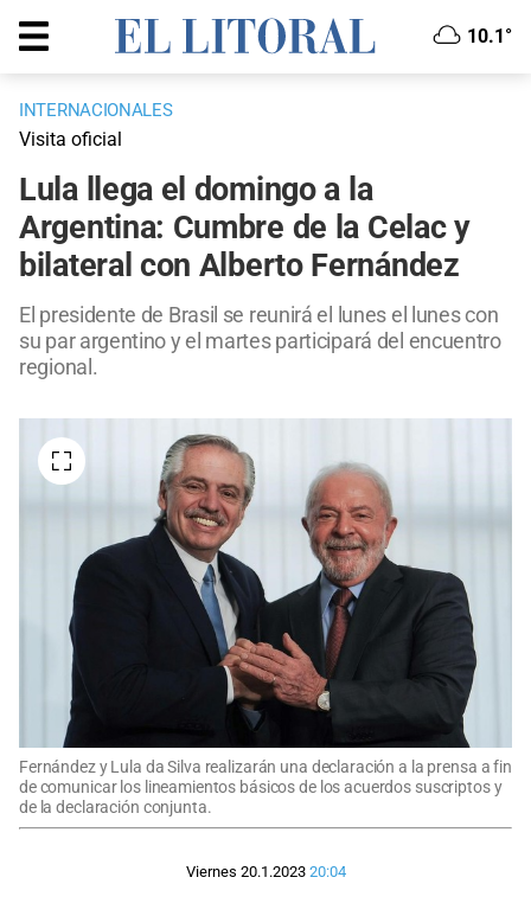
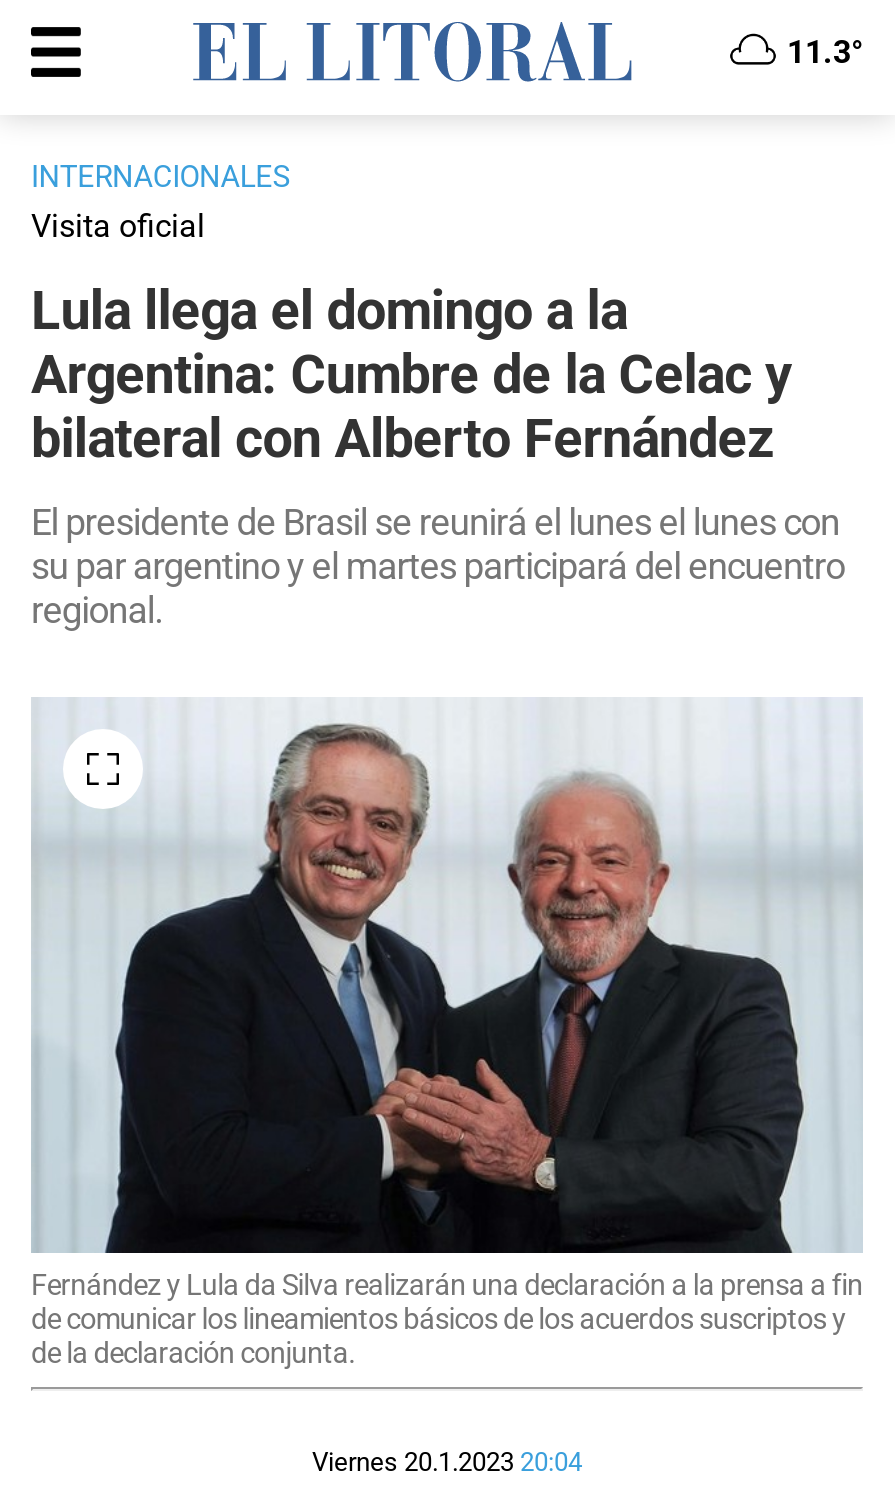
[467,24,512,47] 10.1° -> [787,32,863,70] 11.3°

